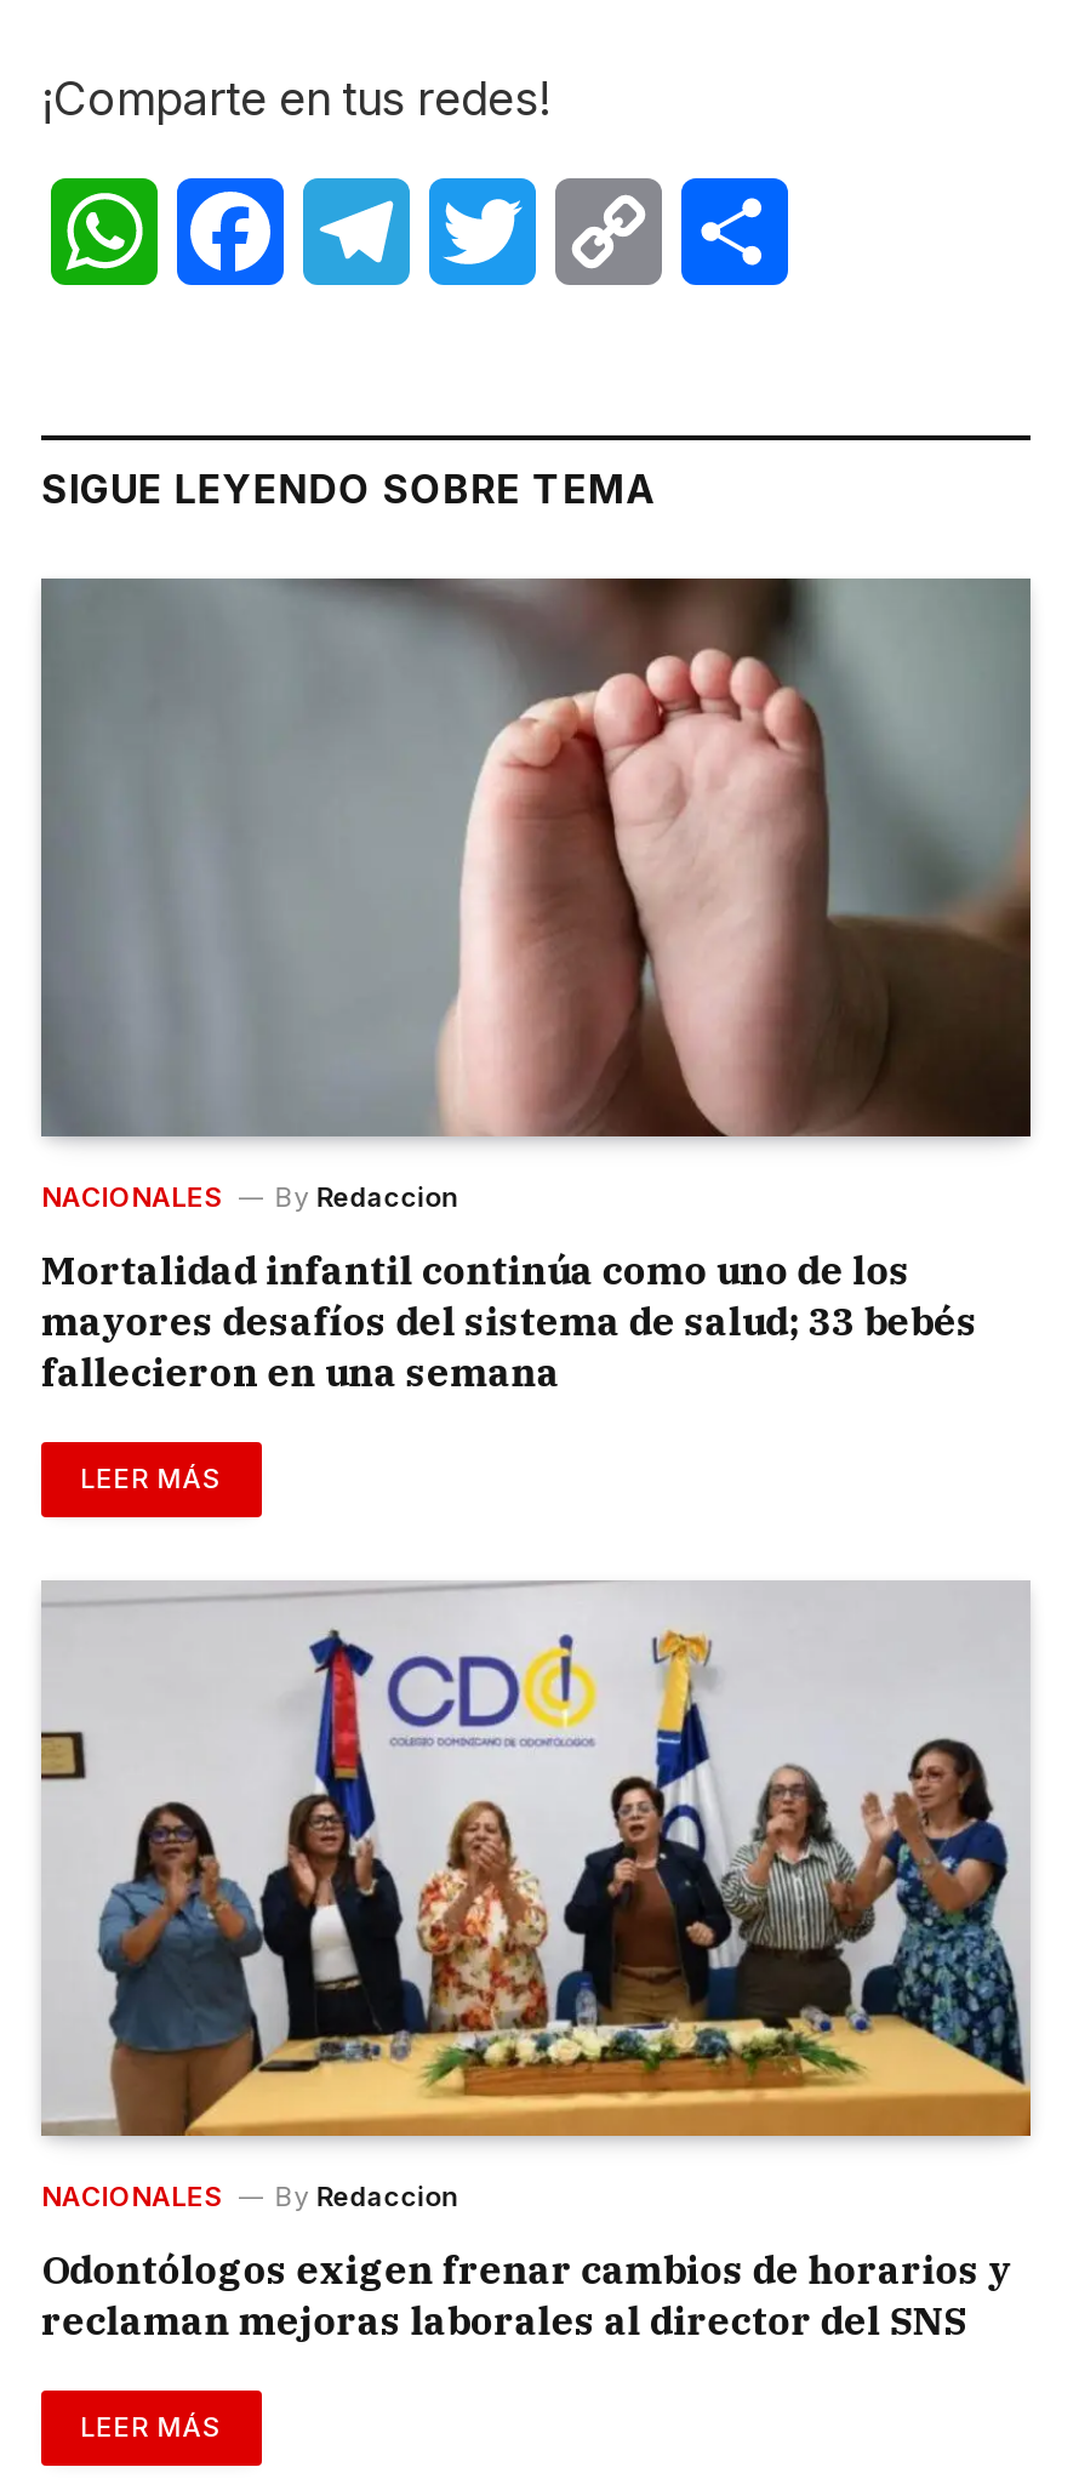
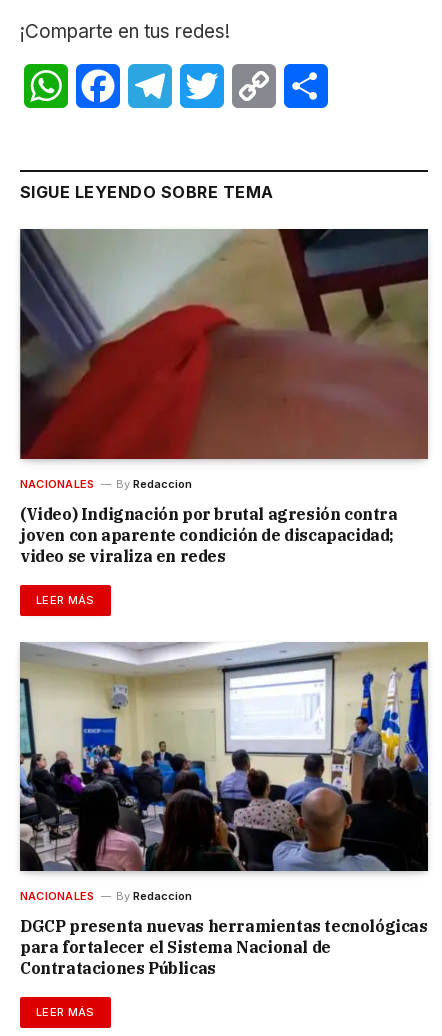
[41,576,1031,1136] [image] -> [21,228,428,460] [image]
[41,1245,978,1395] Mortalidad infantil continúa como uno de los | mayores desafíos del sistema de salud; 33 bebés | fallecieron en una semana -> [20,504,398,566] (Video) Indignación por brutal agresión contra | joven con aparente condición de discapacidad; | video se viraliza en redes
[39,1580,1033,2138] [image] -> [19,642,429,872] [image]
[41,2245,1012,2345] Odontólogos exigen frenar cambios de horarios y | reclaman mejoras laborales al director del SNS -> [20,916,428,978] DGCP presenta nuevas herramientas tecnológicas | para fortalecer el Sistema Nacional de | Contrataciones Públicas

